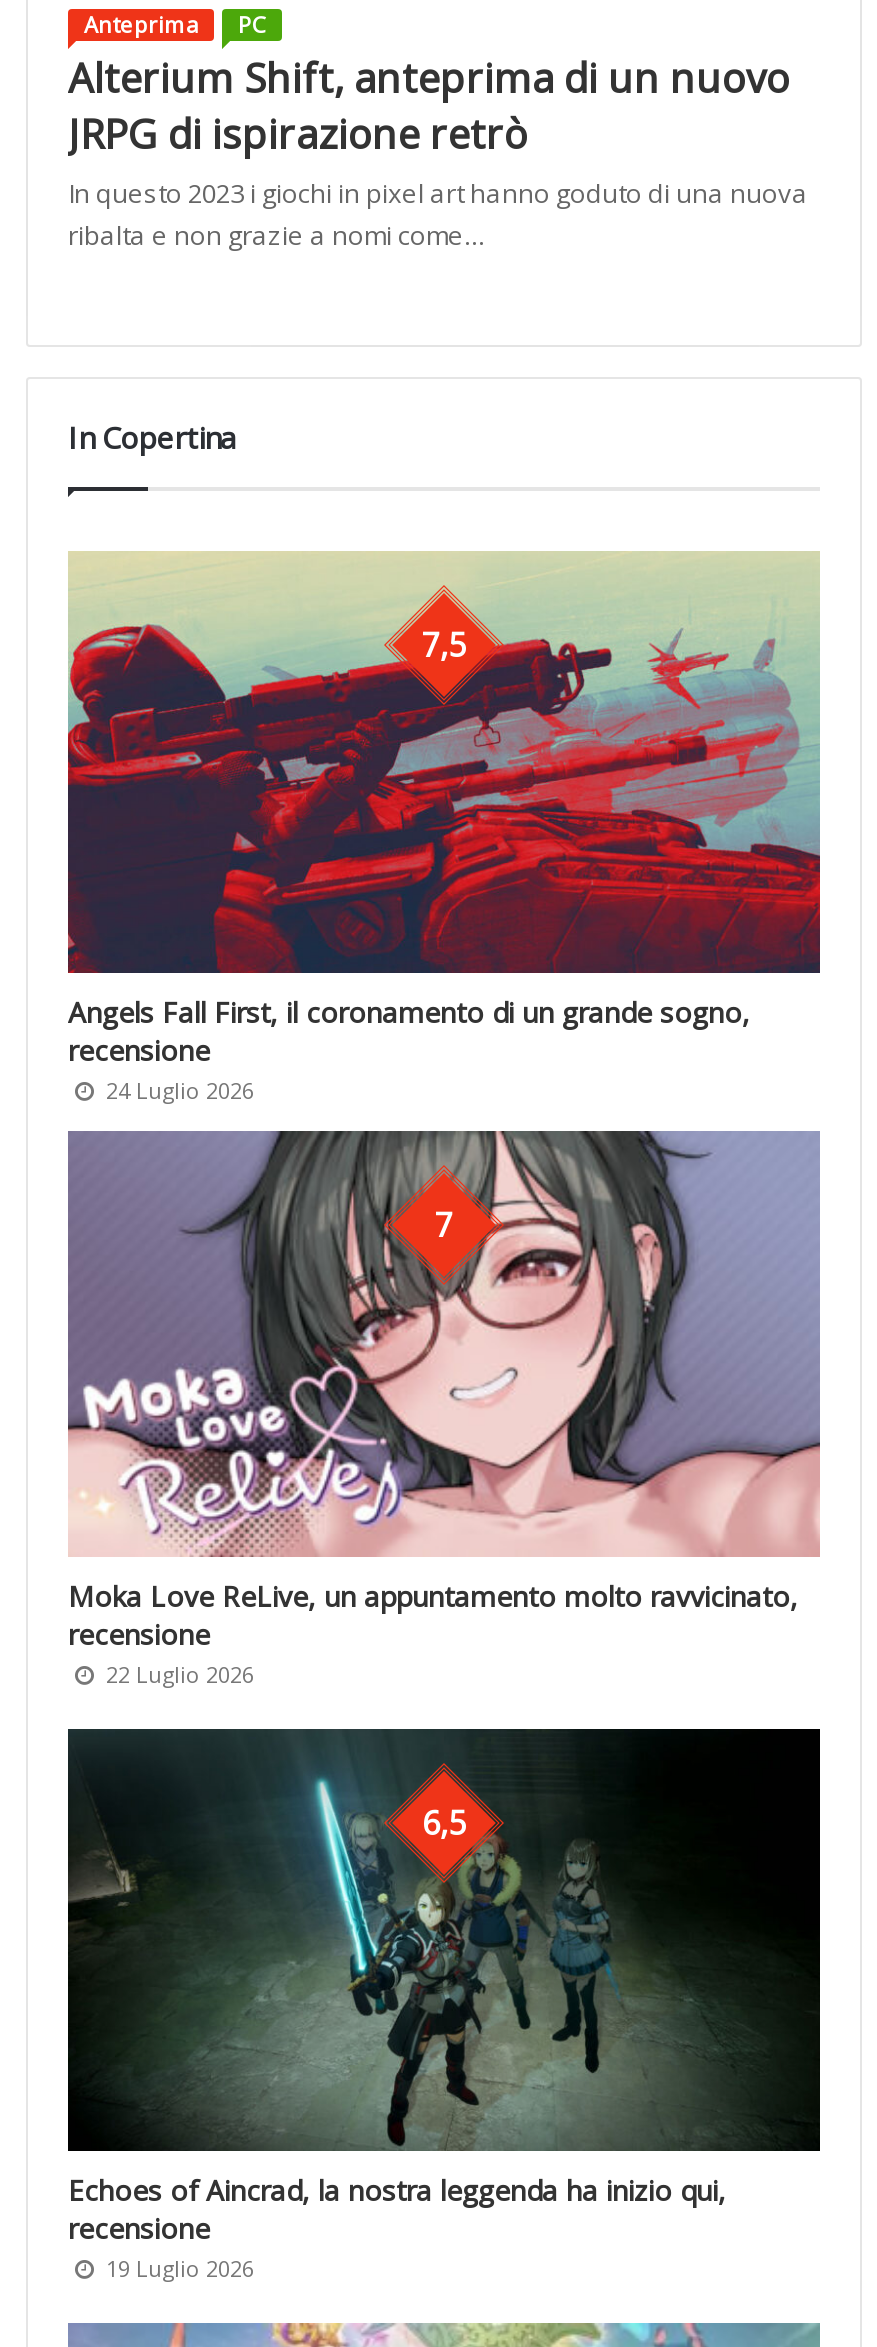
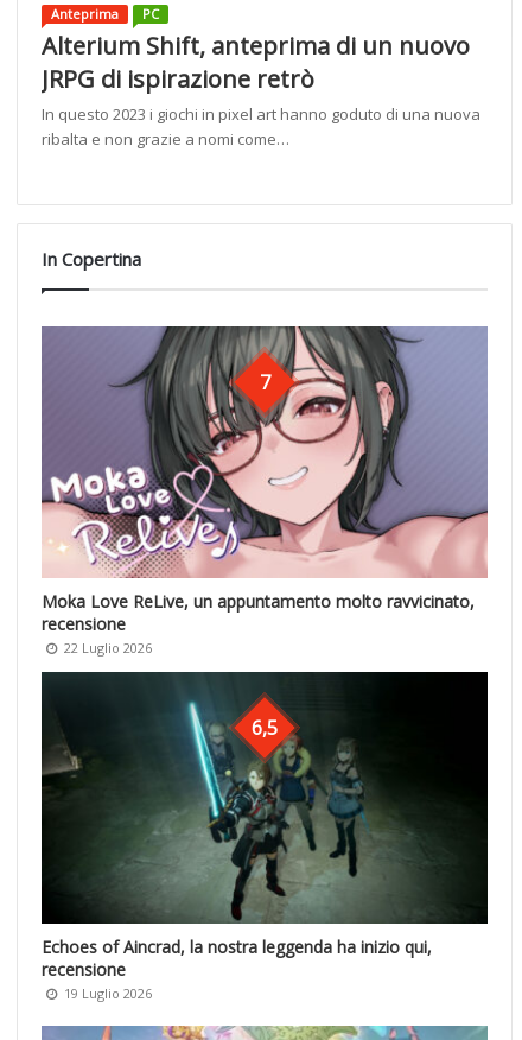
[66,550,822,976] [image] | 7,5 -> none
[68,994,750,1106] Angels Fall First, il coronamento di un grande sogno, | recensione | 24 Luglio 2026 -> none

